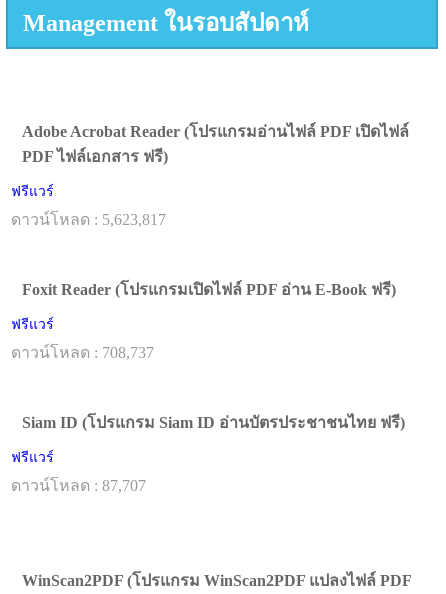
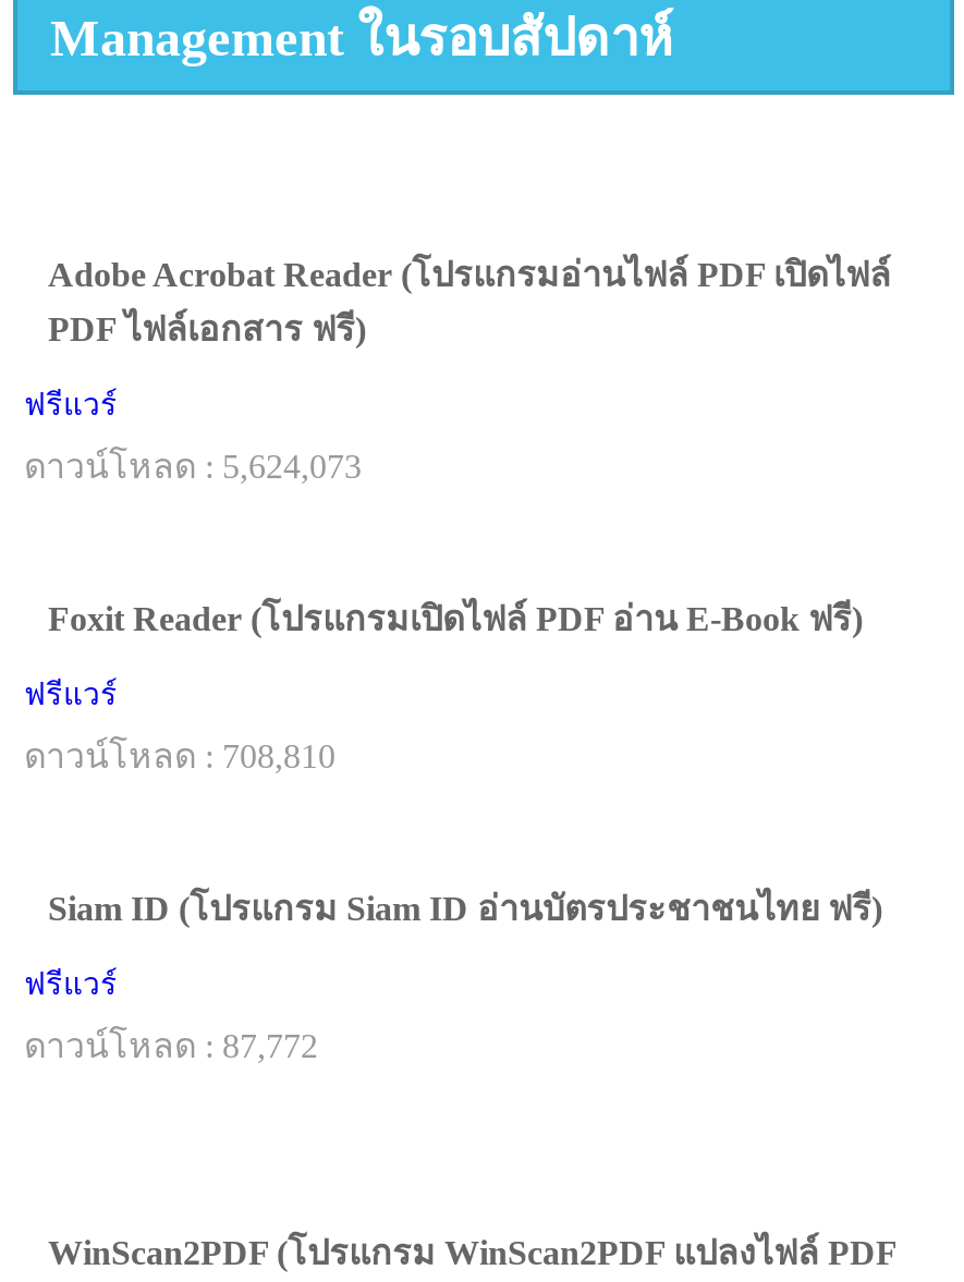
[11,211,166,228] ดาวน์โหลด : 5,623,817 -> [24,448,362,485] ดาวน์โหลด : 5,624,073
[11,344,154,361] ดาวน์โหลด : 708,737 -> [24,737,335,774] ดาวน์โหลด : 708,810
[11,477,146,494] ดาวน์โหลด : 87,707 -> [24,1027,318,1064] ดาวน์โหลด : 87,772

